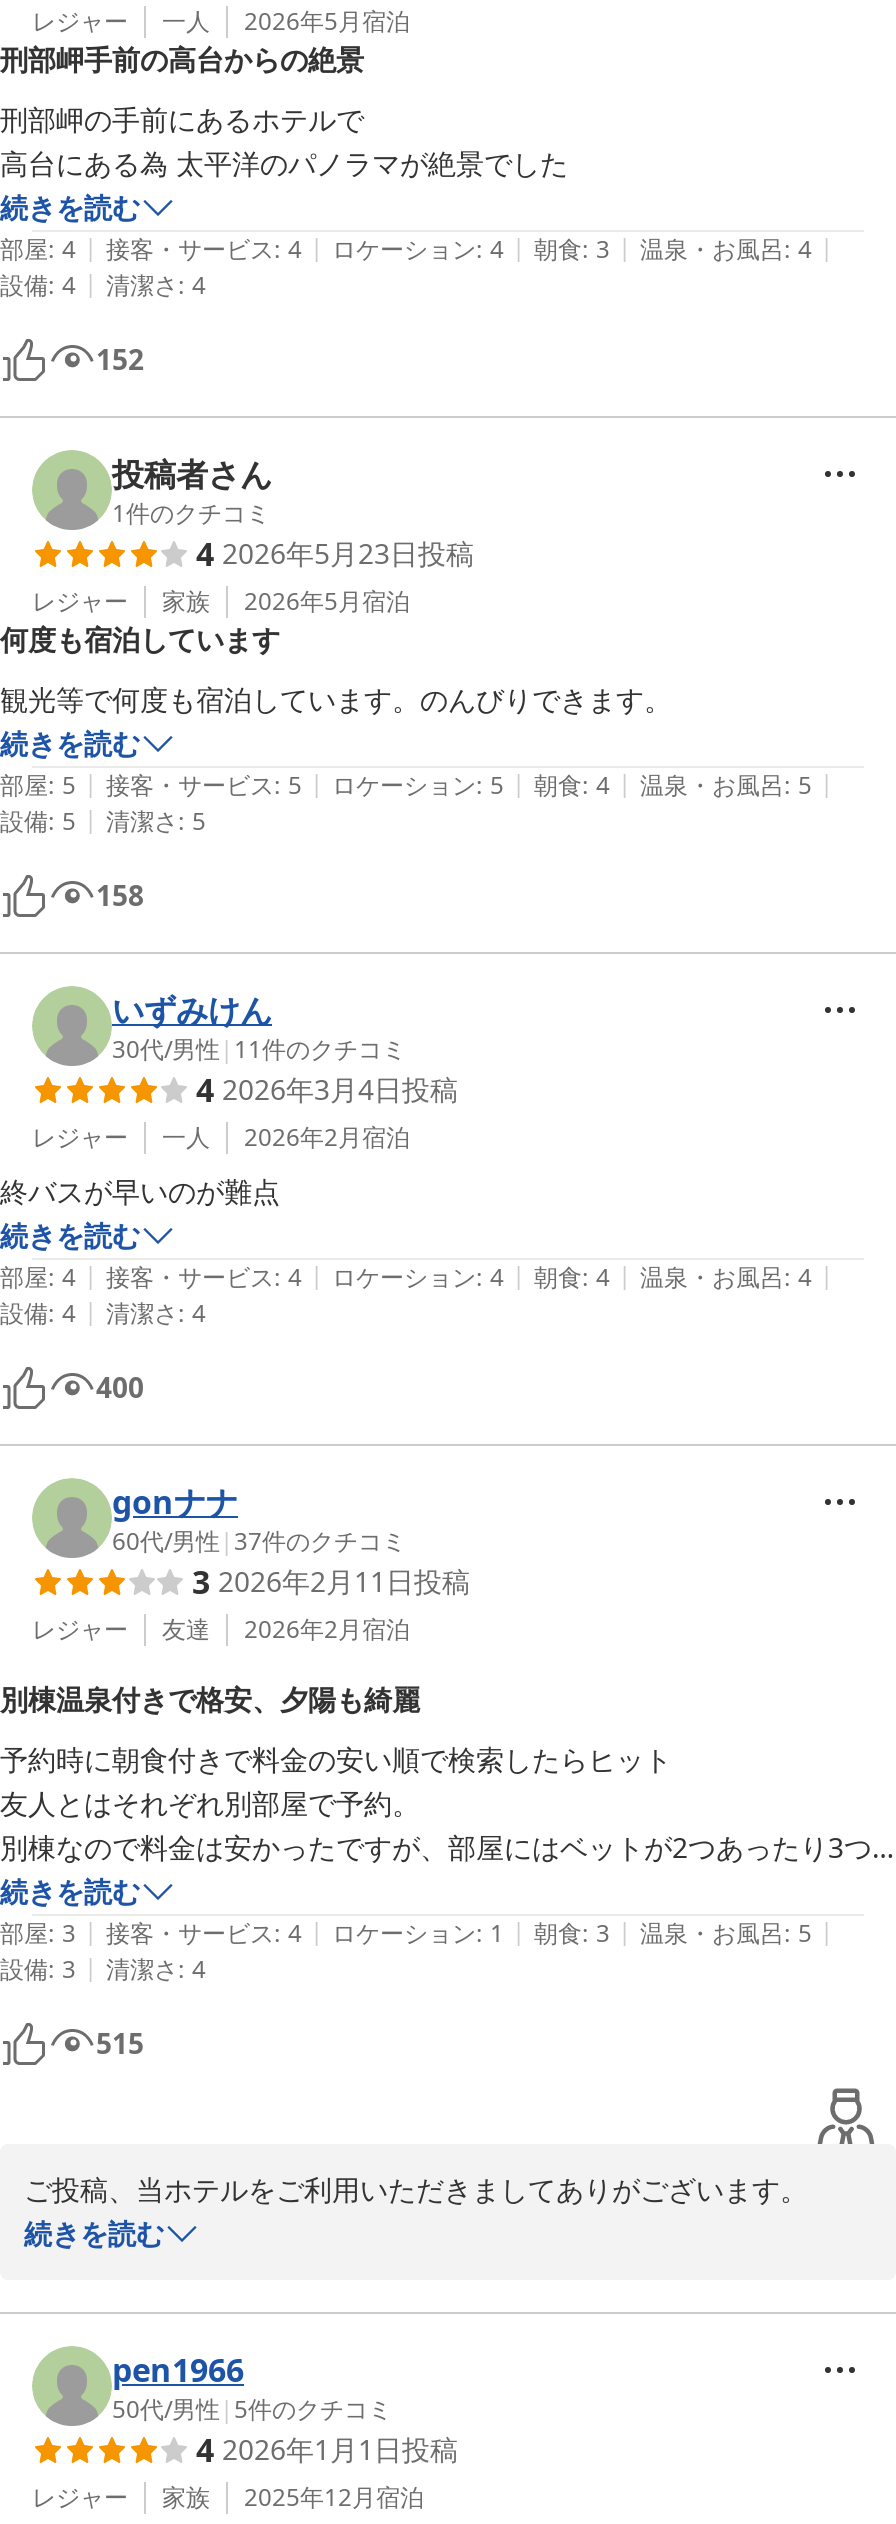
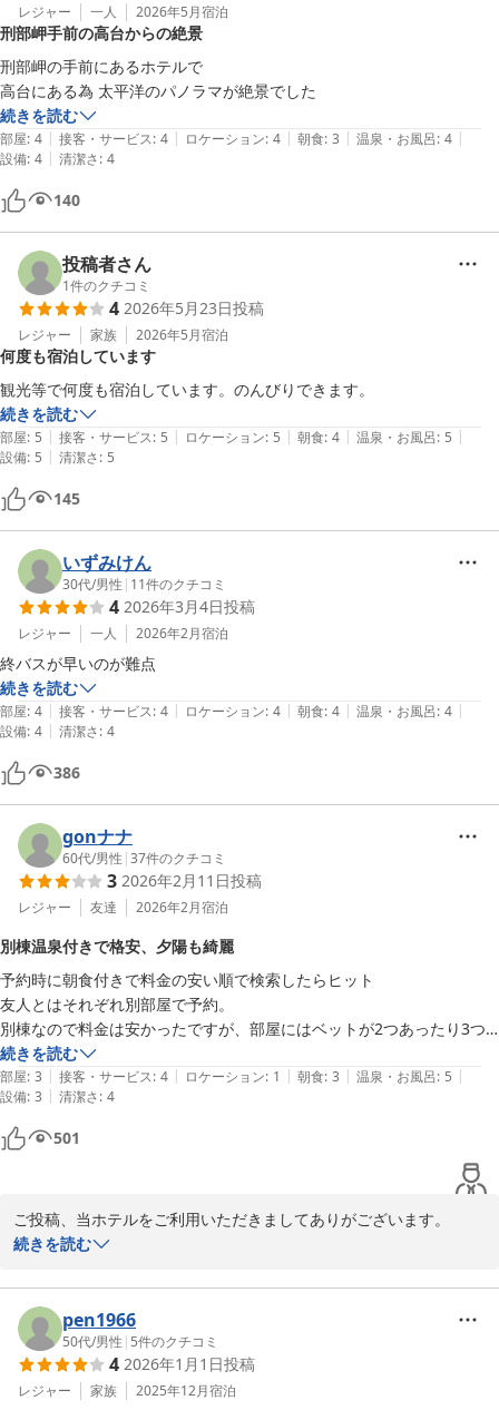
[96,340,144,378] 152 -> [53,189,80,210] 140
[96,876,144,914] 158 -> [53,488,80,509] 145
[96,1368,144,1406] 400 -> [53,762,80,783] 386
[96,2024,144,2062] 515 -> [53,1127,80,1148] 501

